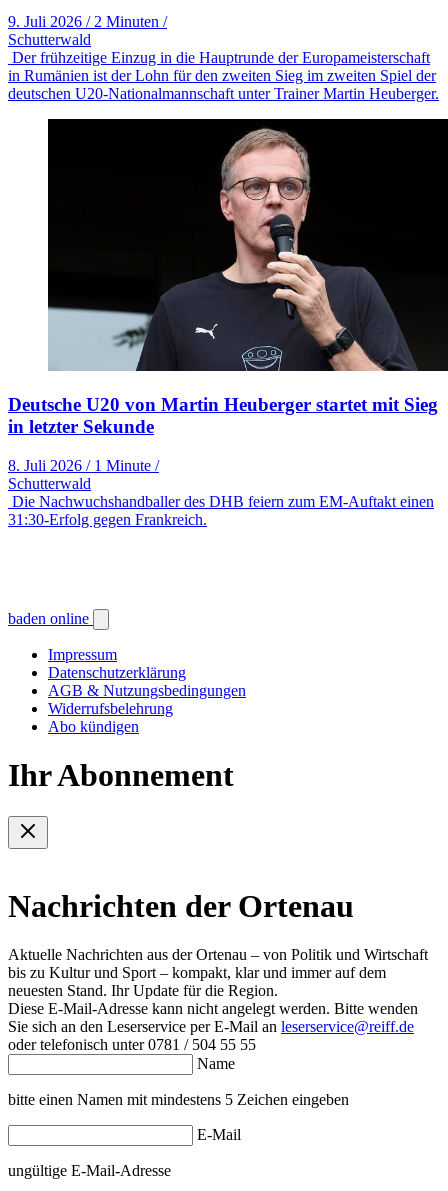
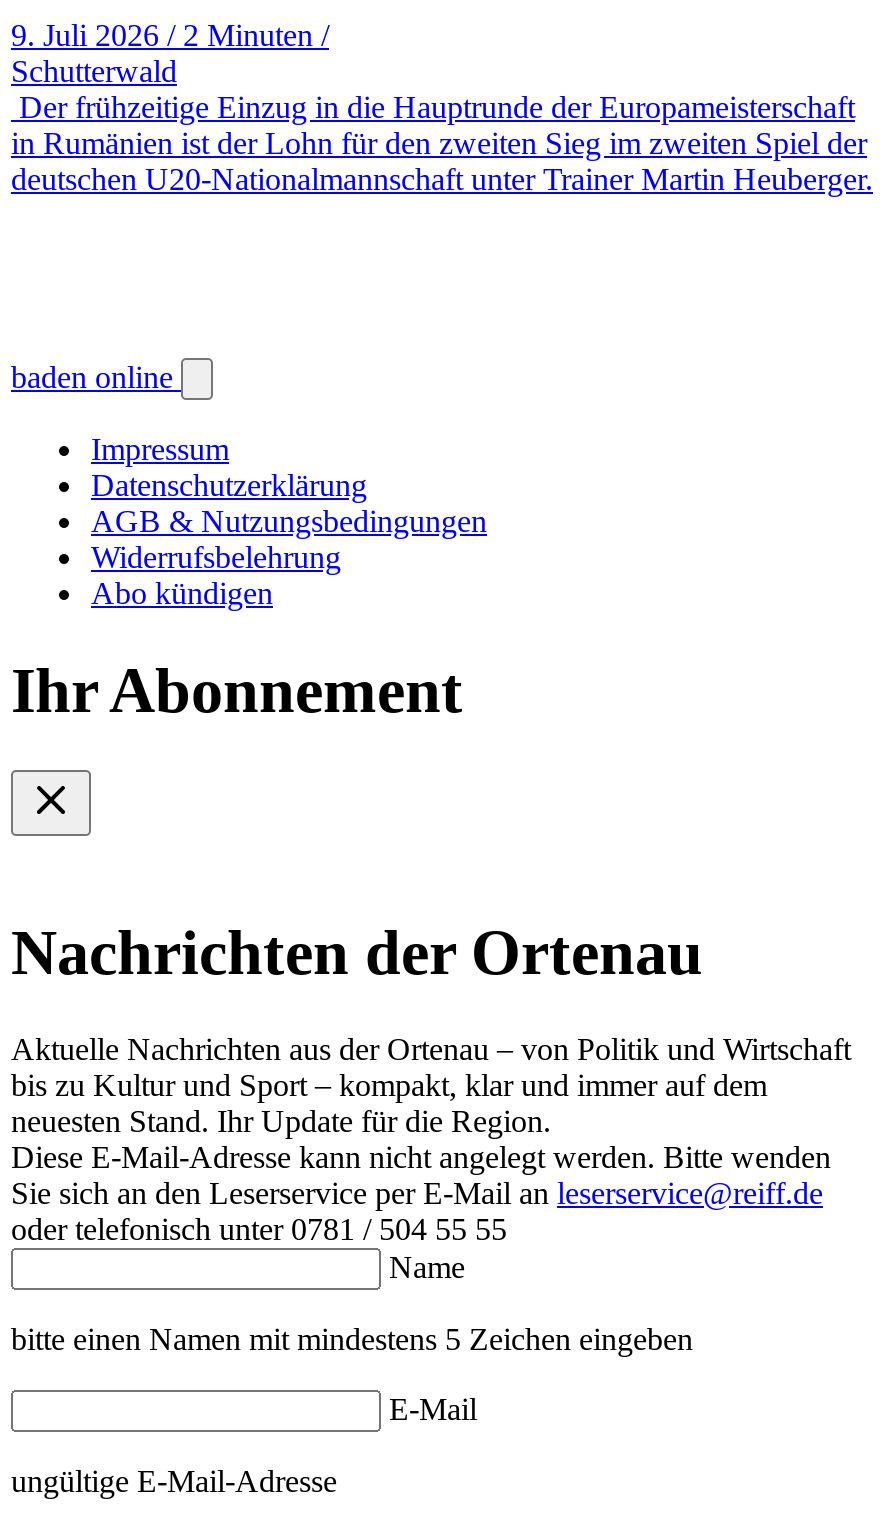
[8,118,445,528] [image] | Deutsche U20 von Martin Heuberger startet mit Sieg | in letzter Sekunde | 8. Juli 2026 / 1 Minute / | Schutterwald | Die Nachwuchshandballer des DHB feiern zum EM-Auftakt einen | 31:30-Erfolg gegen Frankreich. -> none

